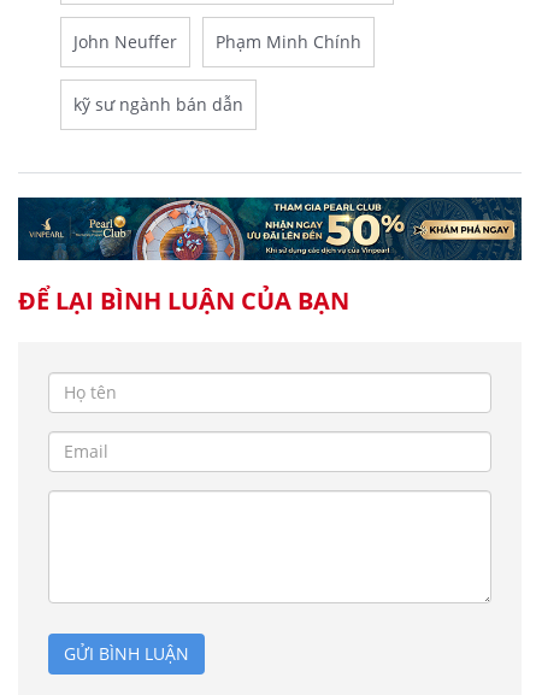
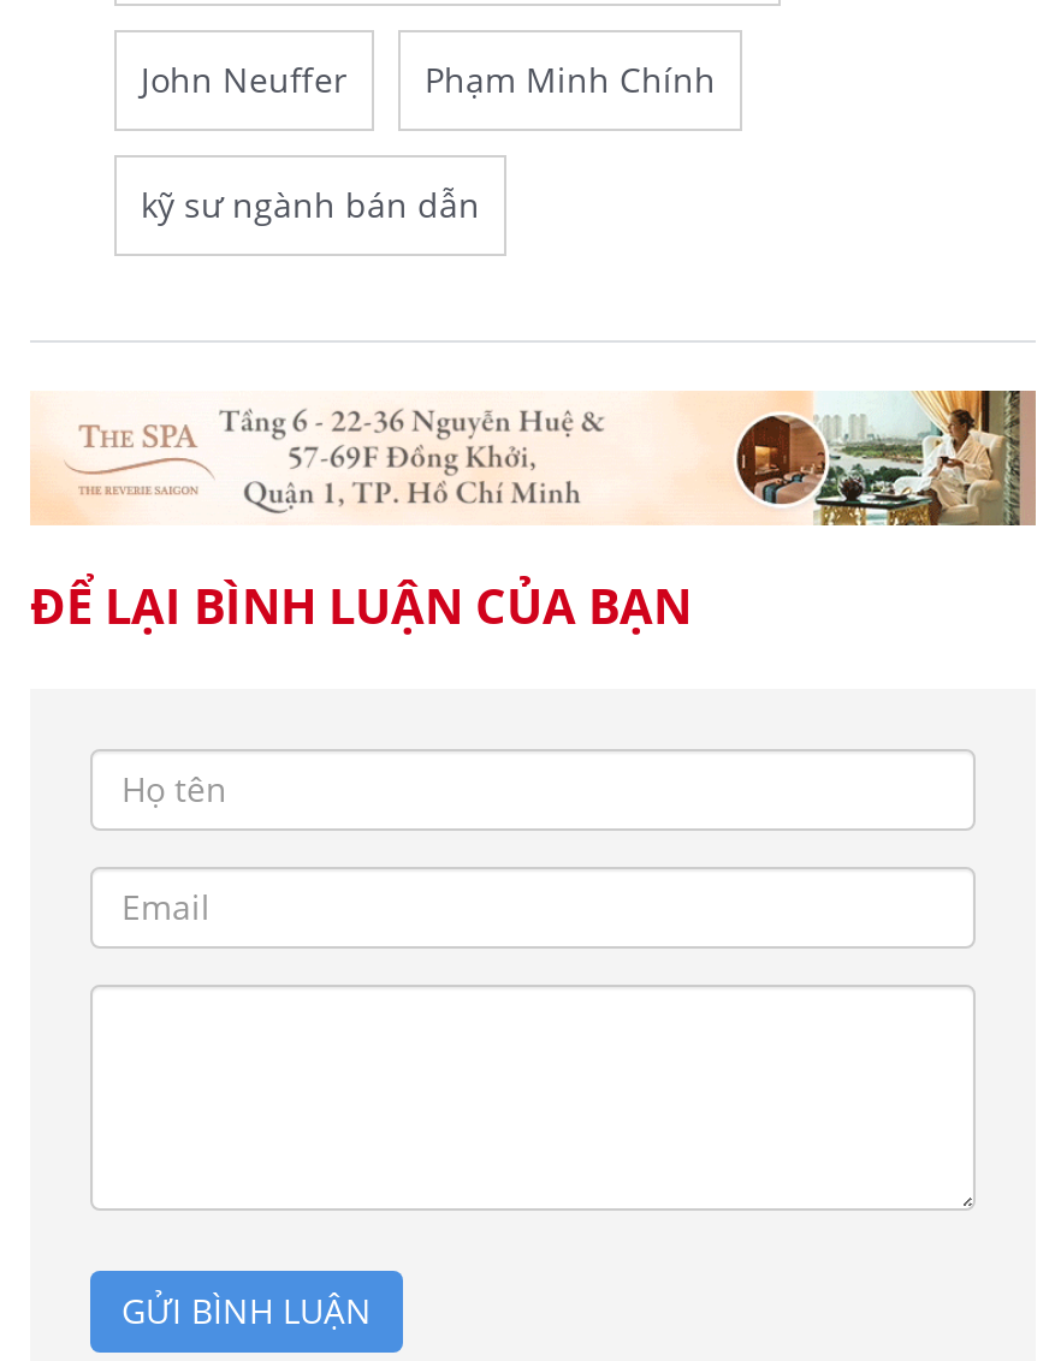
[17,196,523,261] [image] -> [30,388,1038,528] [image]

